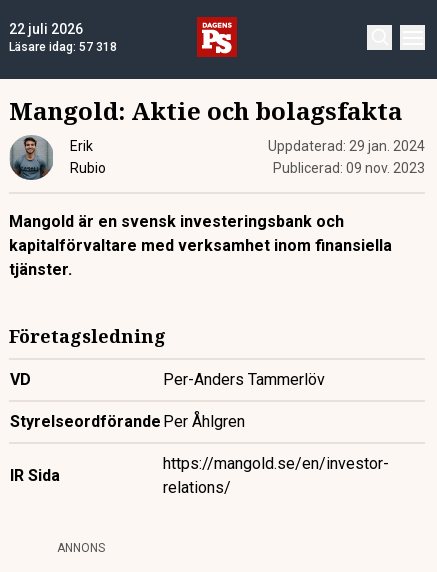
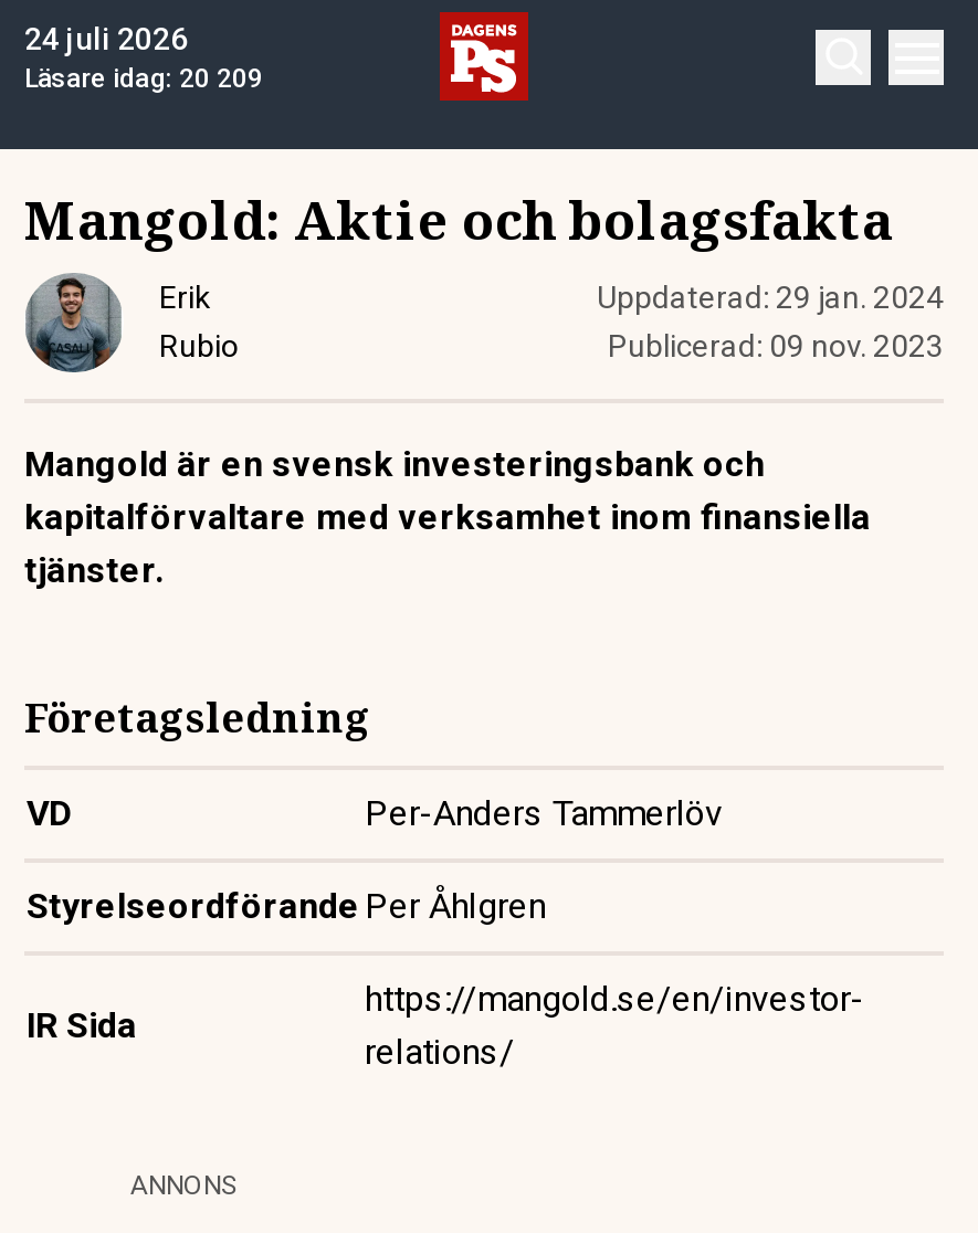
[9,21,83,37] 22 juli 2026 -> [24,21,188,56] 24 juli 2026
[9,40,117,54] Läsare idag: 57 318 -> [24,63,263,94] Läsare idag: 20 209

